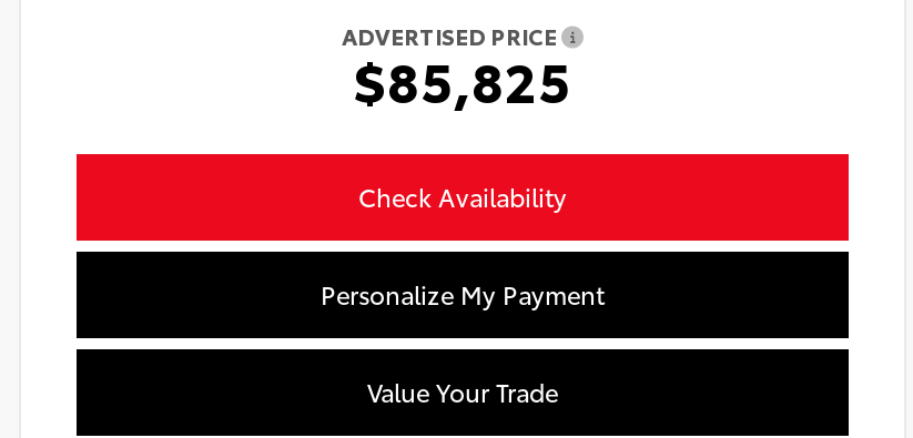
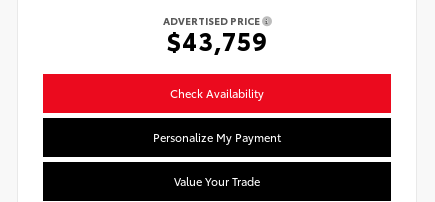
[354,42,571,118] $85,825 -> [166,23,267,57] $43,759

